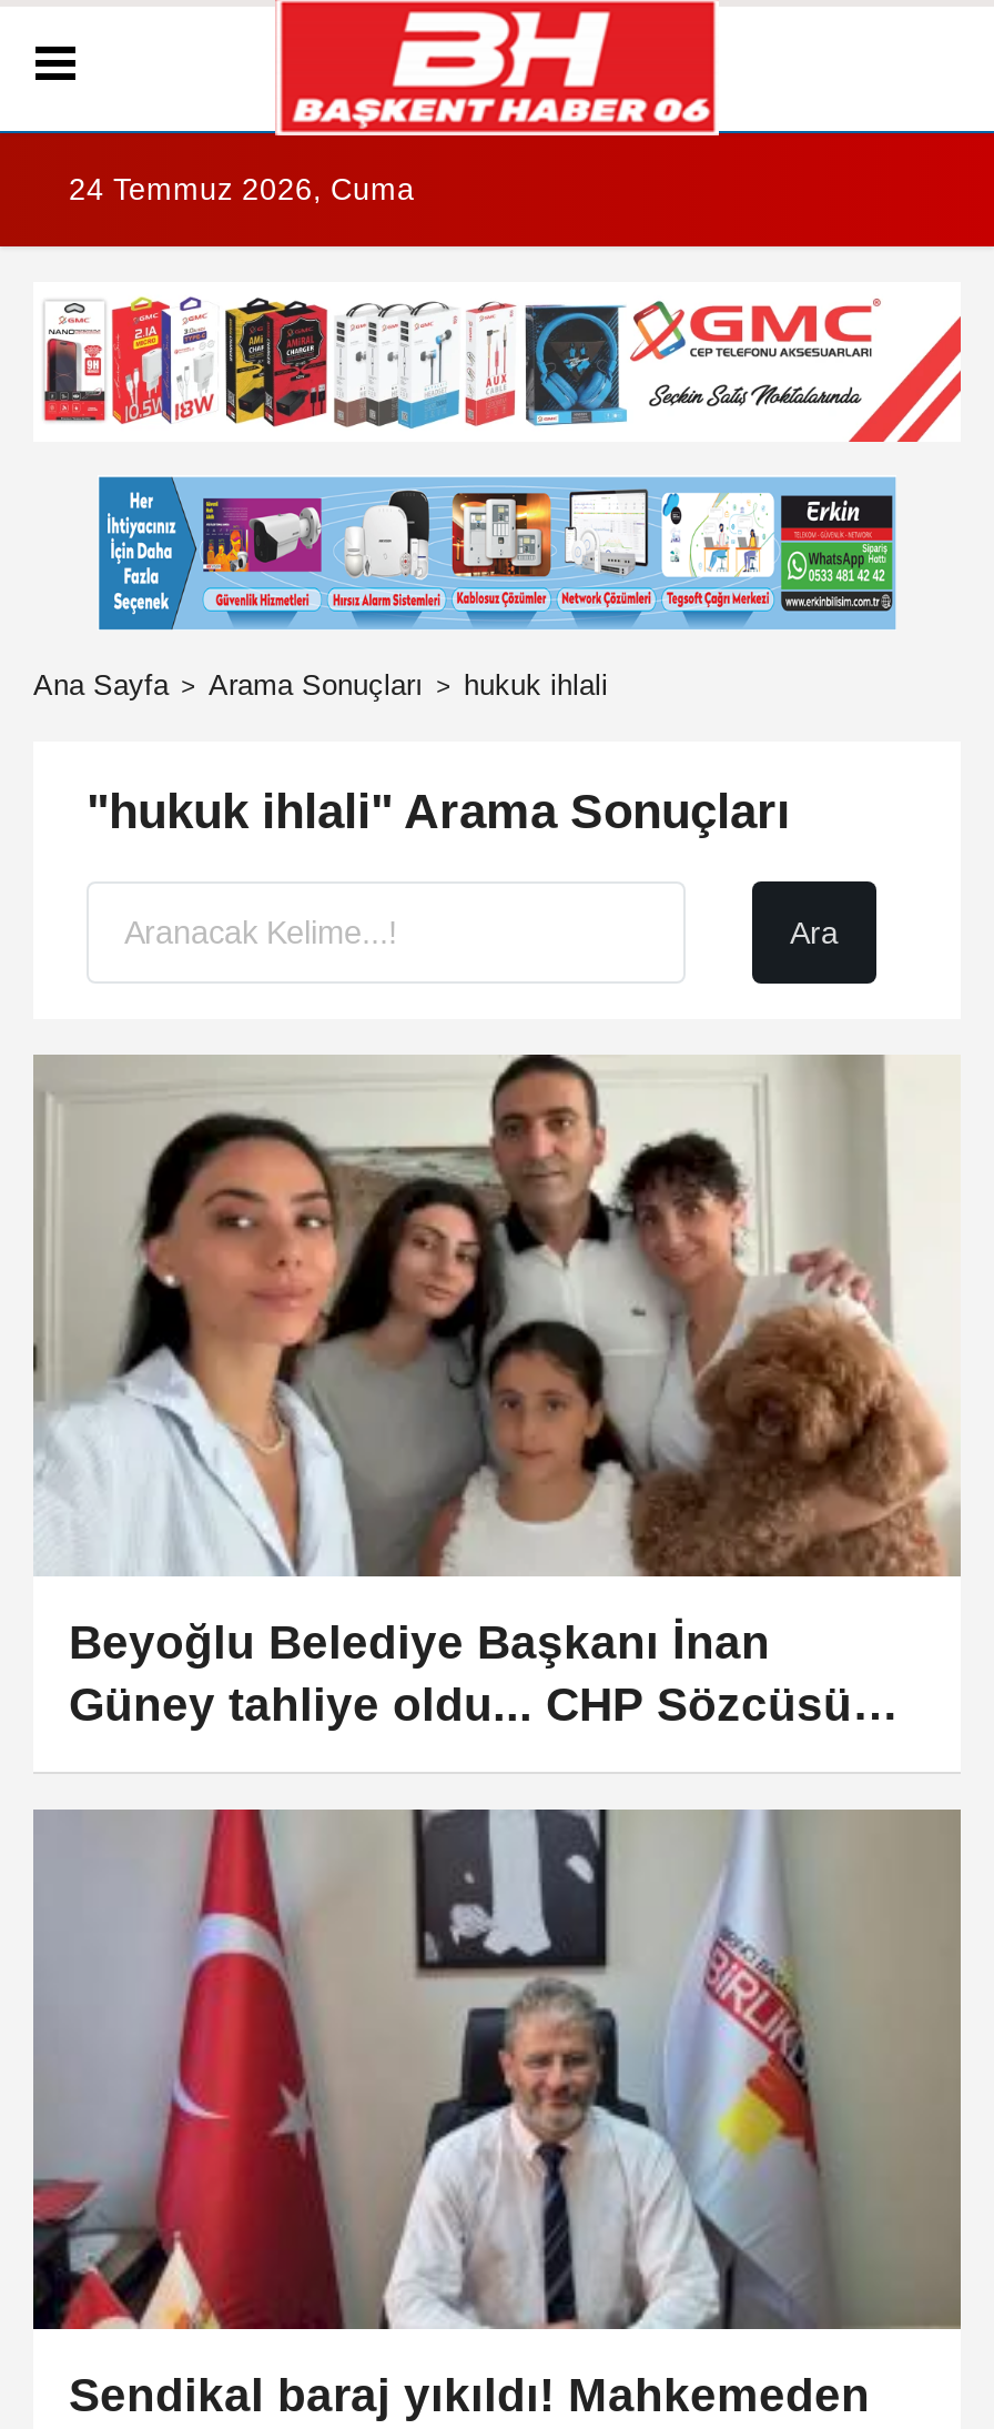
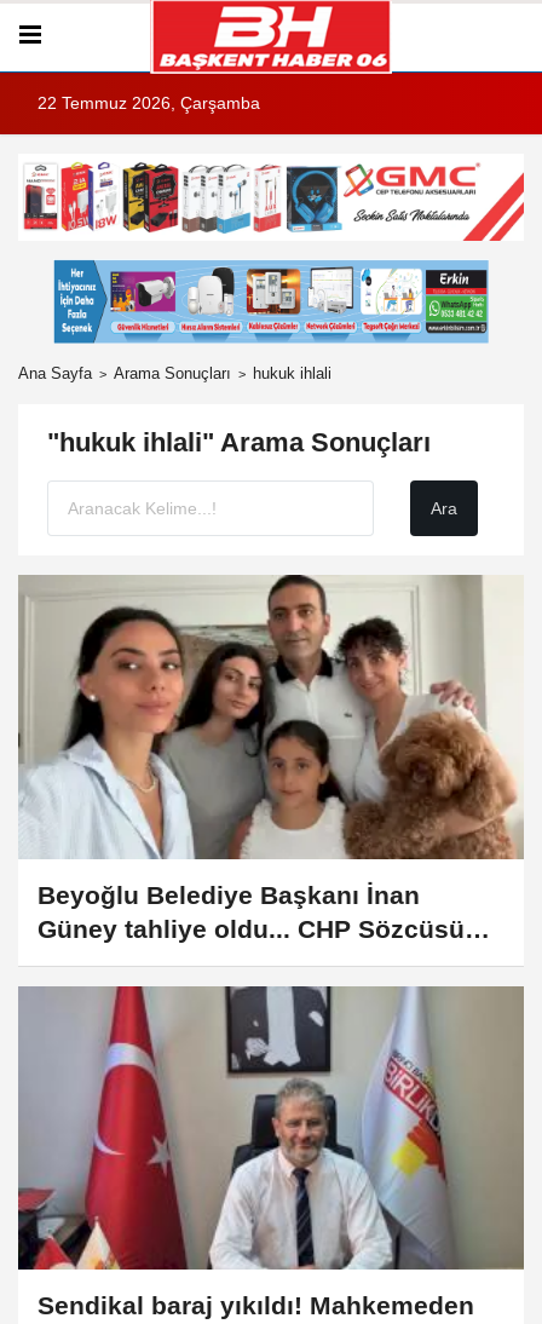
[69,173,415,206] 24 Temmuz 2026, Cuma -> [38,94,260,113] 22 Temmuz 2026, Çarşamba

